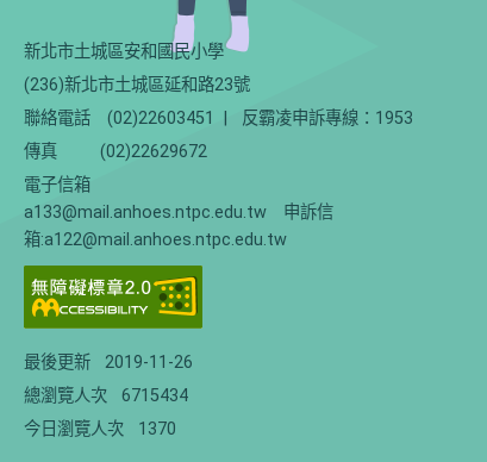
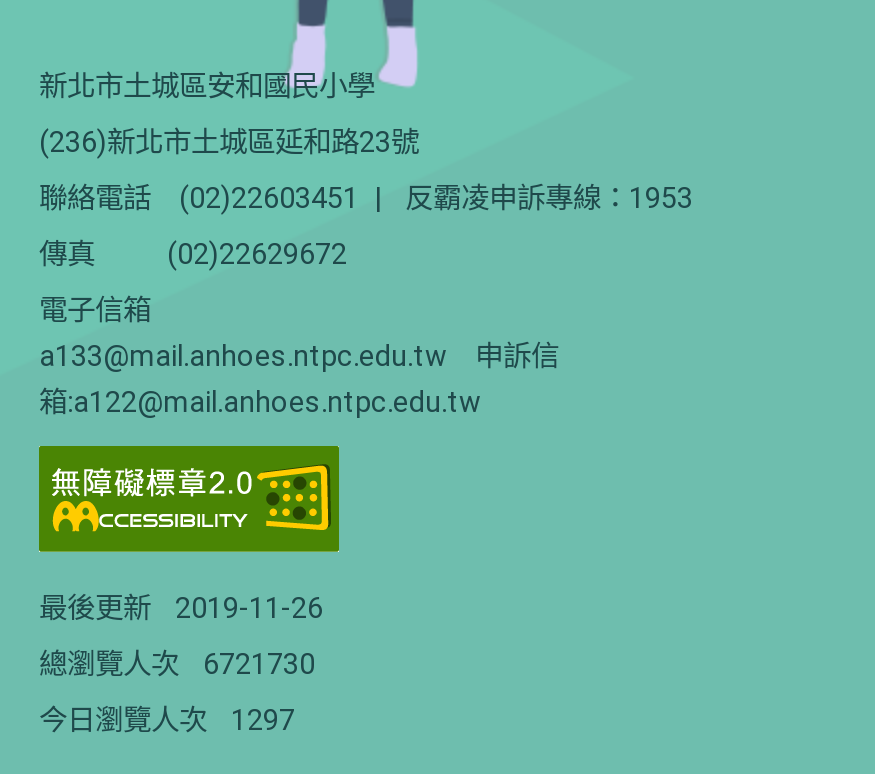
[24,386,188,406] 總瀏覽人次 6715434 -> [39,648,315,682] 總瀏覽人次 6721730
[24,419,176,439] 今日瀏覽人次 1370 -> [39,704,295,738] 今日瀏覽人次 1297

